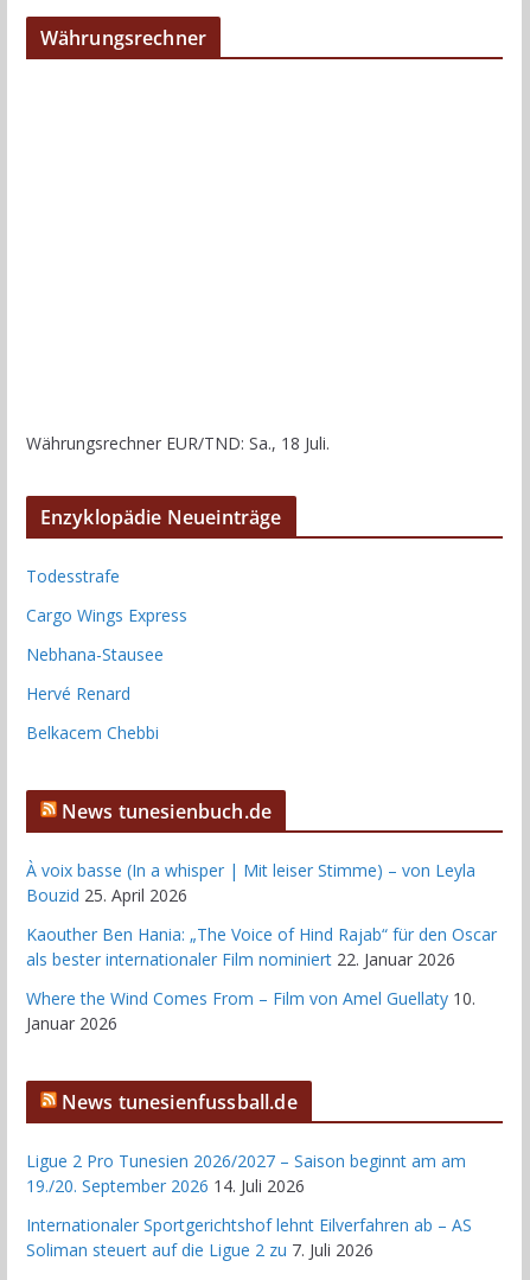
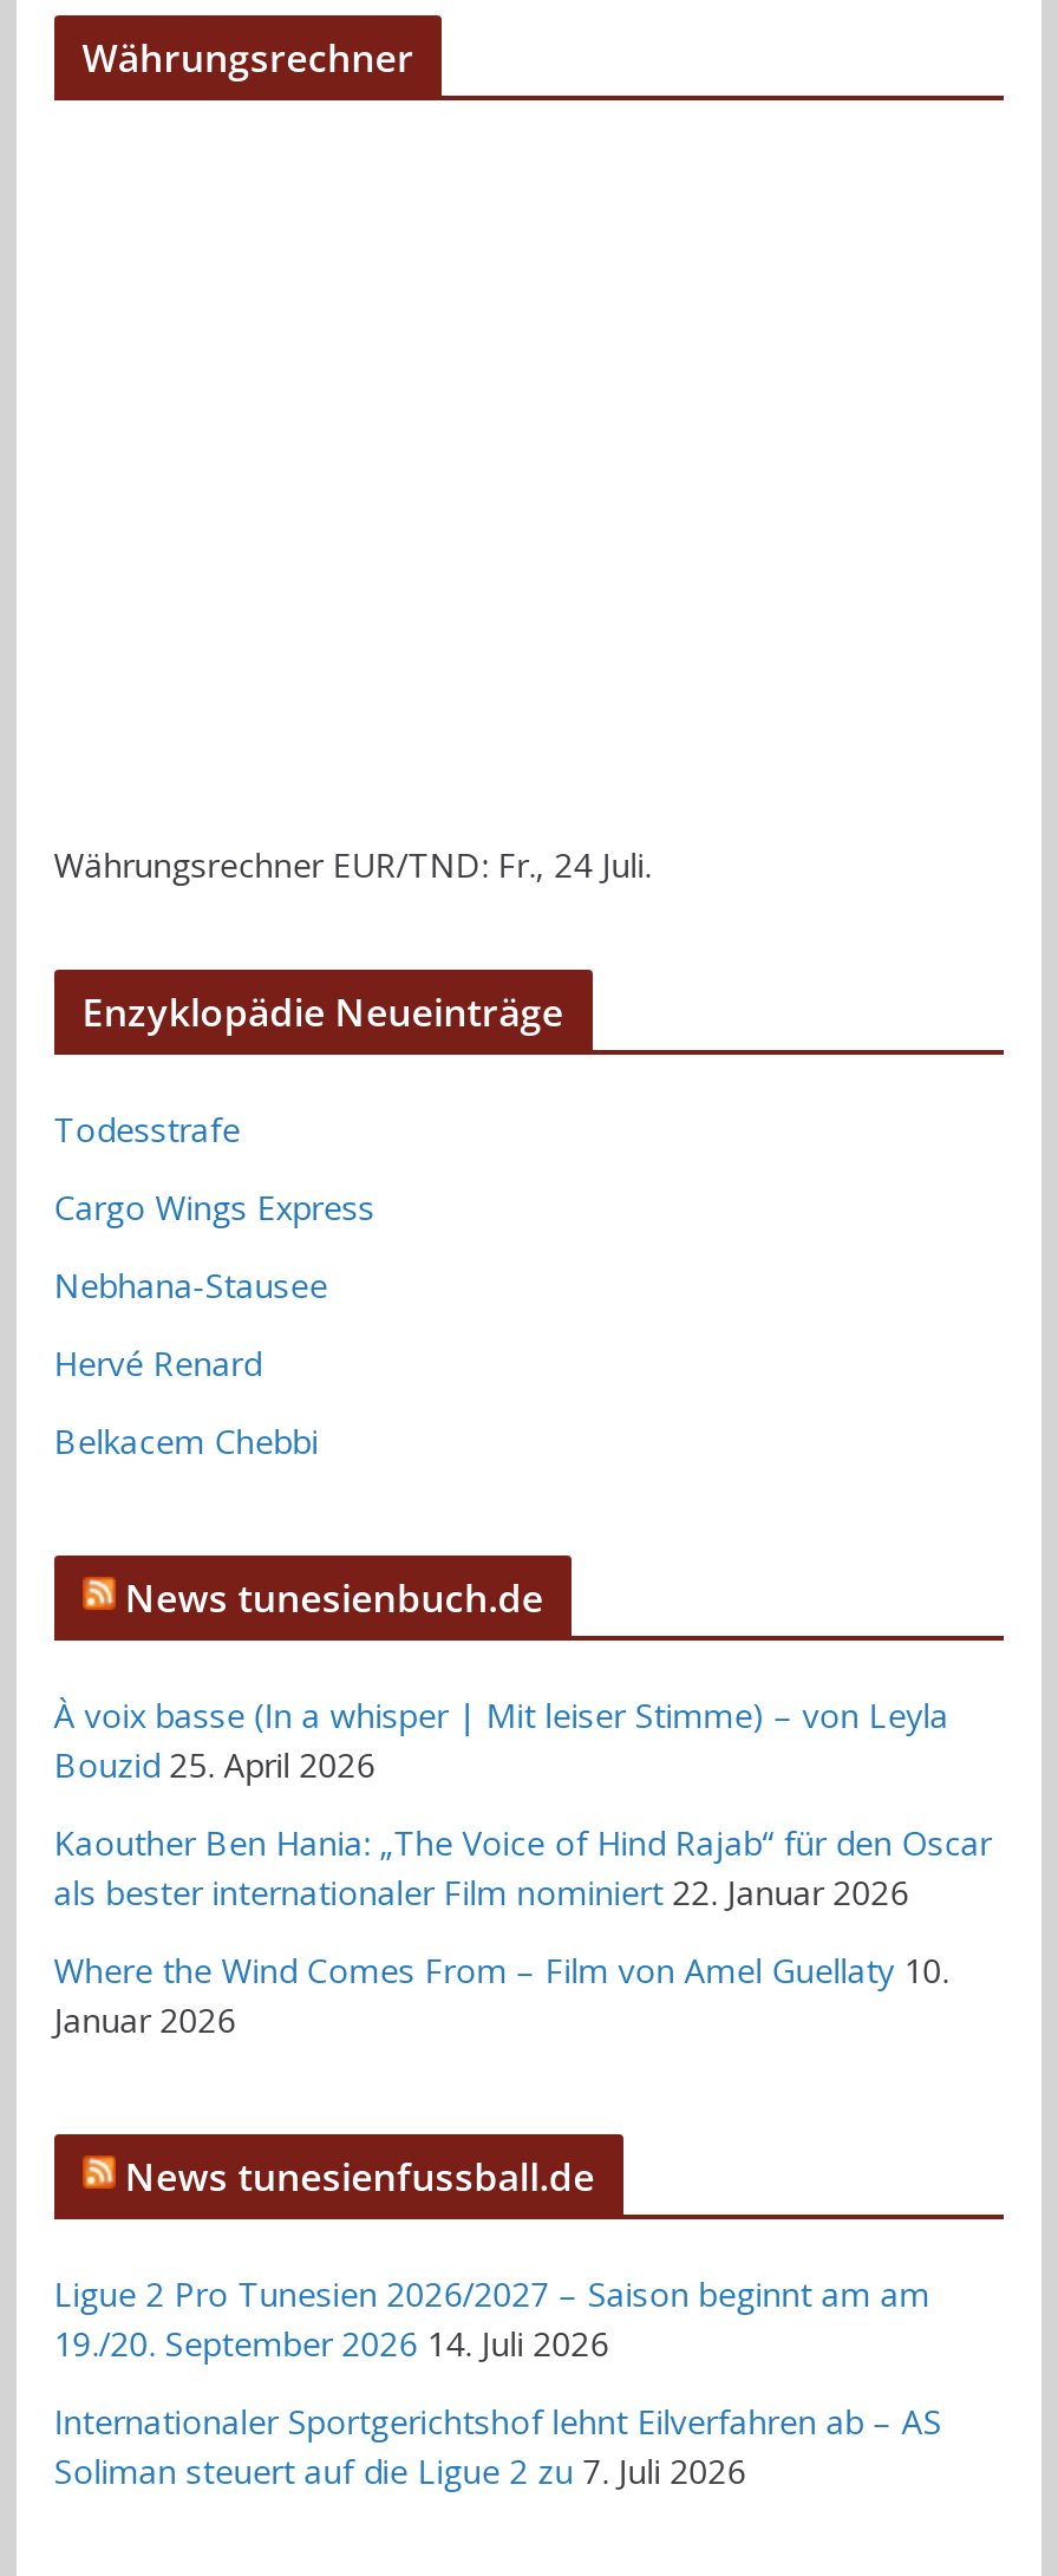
[26,431,329,454] Währungsrechner EUR/TND: Sa., 18 Juli. -> [54,841,651,886] Währungsrechner EUR/TND: Fr., 24 Juli.

